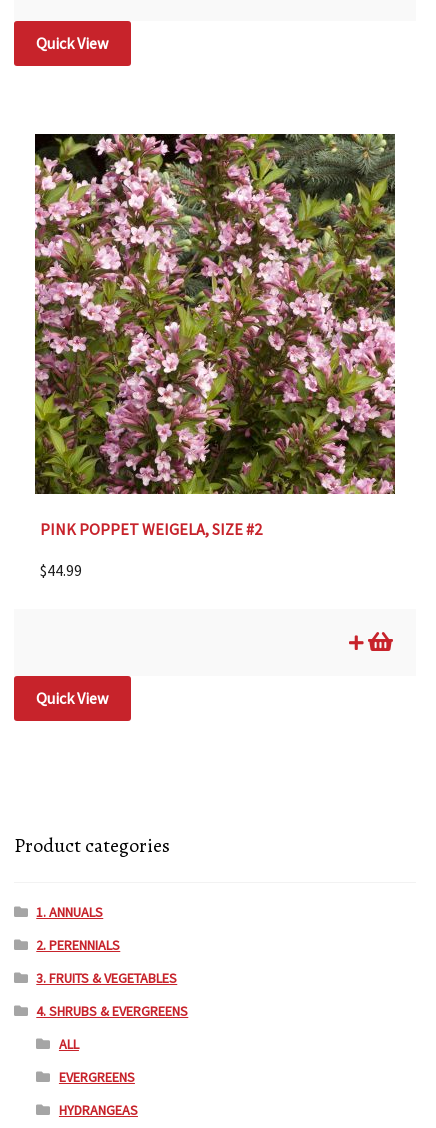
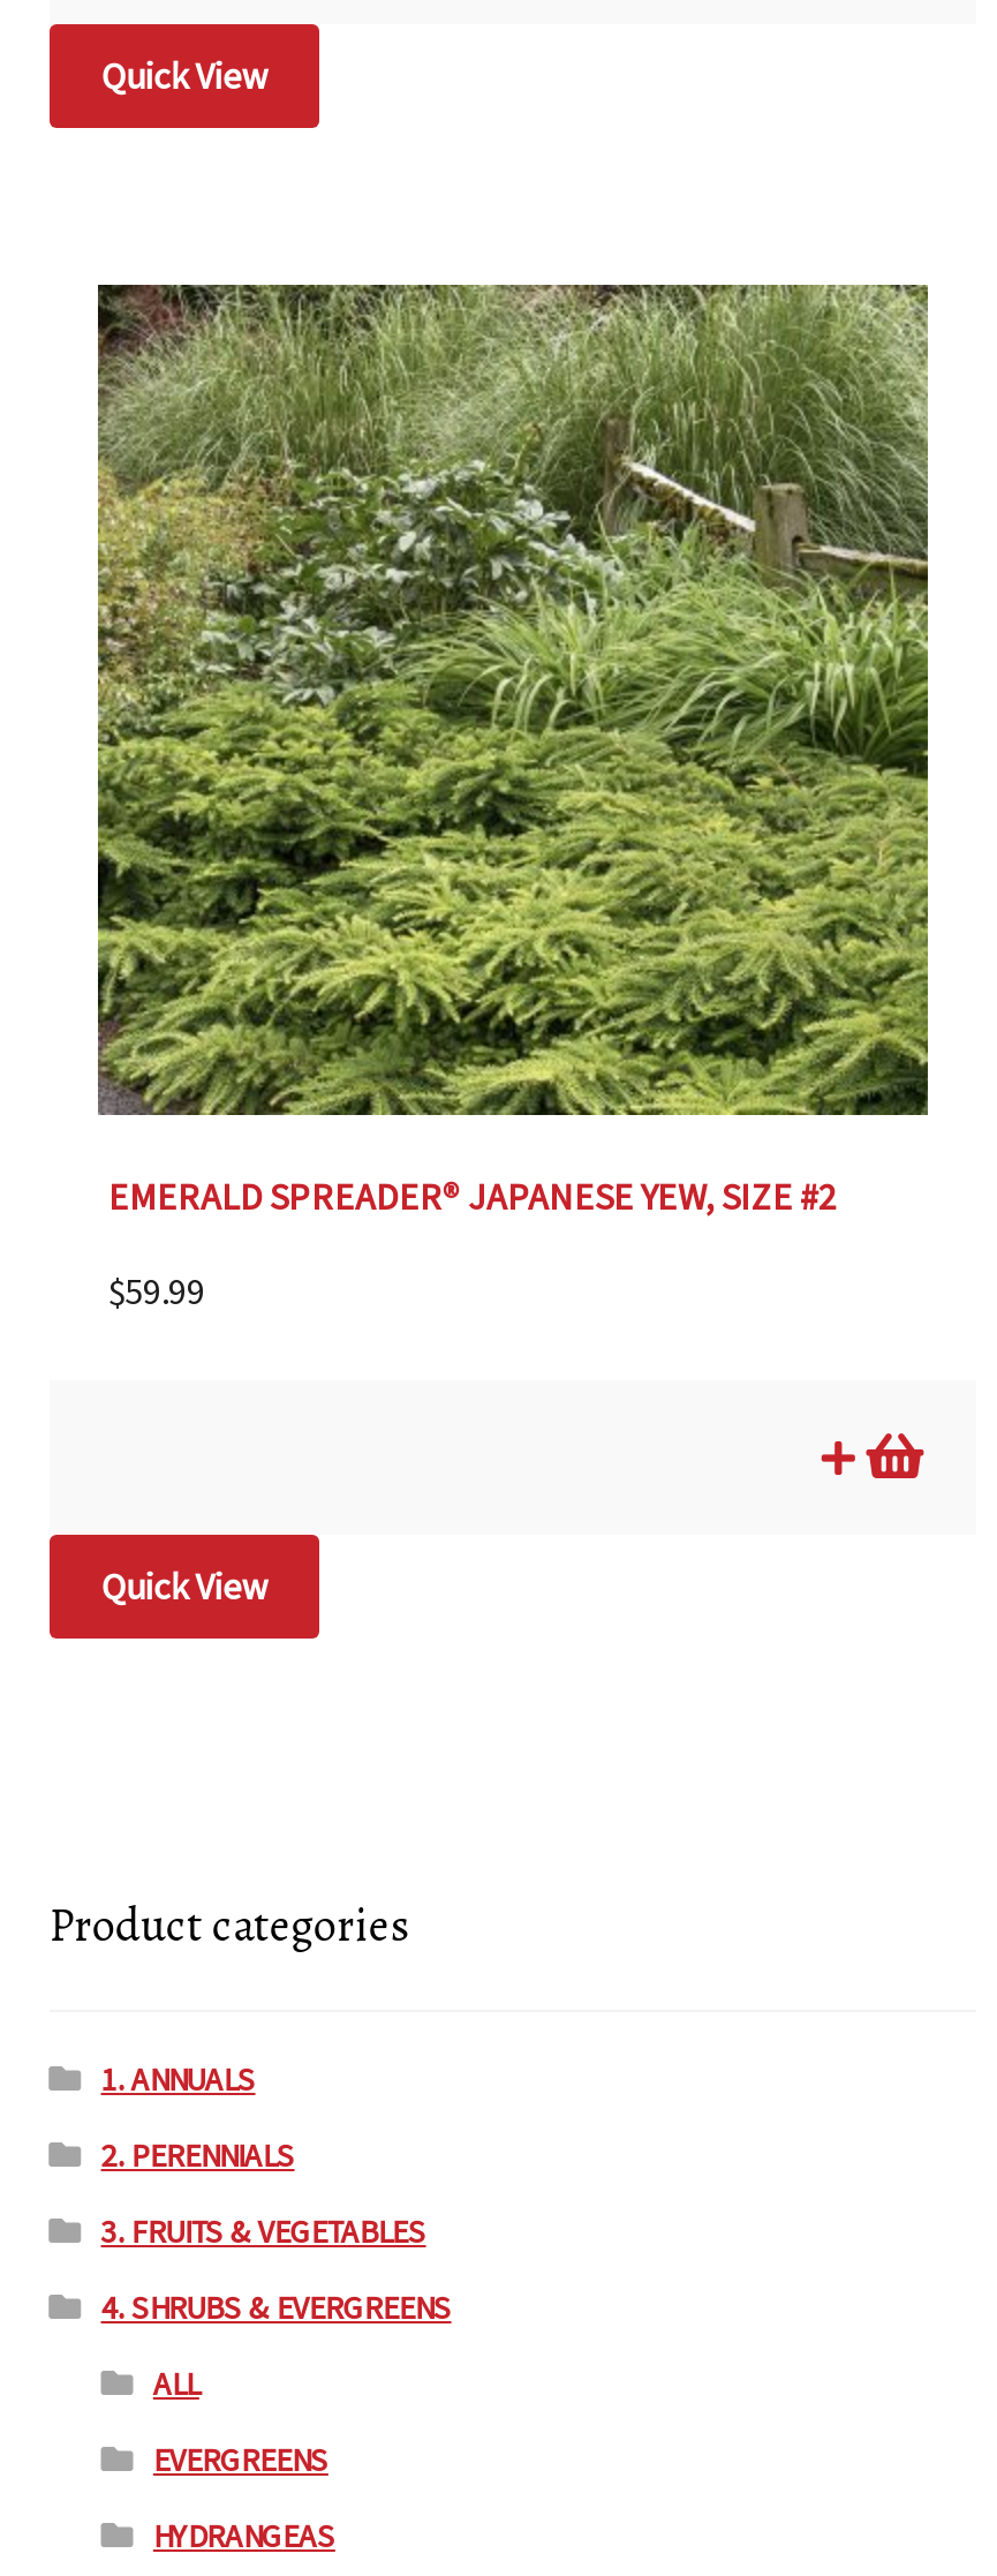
[34,133,396,539] [image] | PINK POPPET WEIGELA, SIZE #2 -> [96,283,930,1218] [image] | EMERALD SPREADER® JAPANESE YEW, SIZE #2
[39,560,81,580] $44.99 -> [108,1268,205,1314] $59.99

